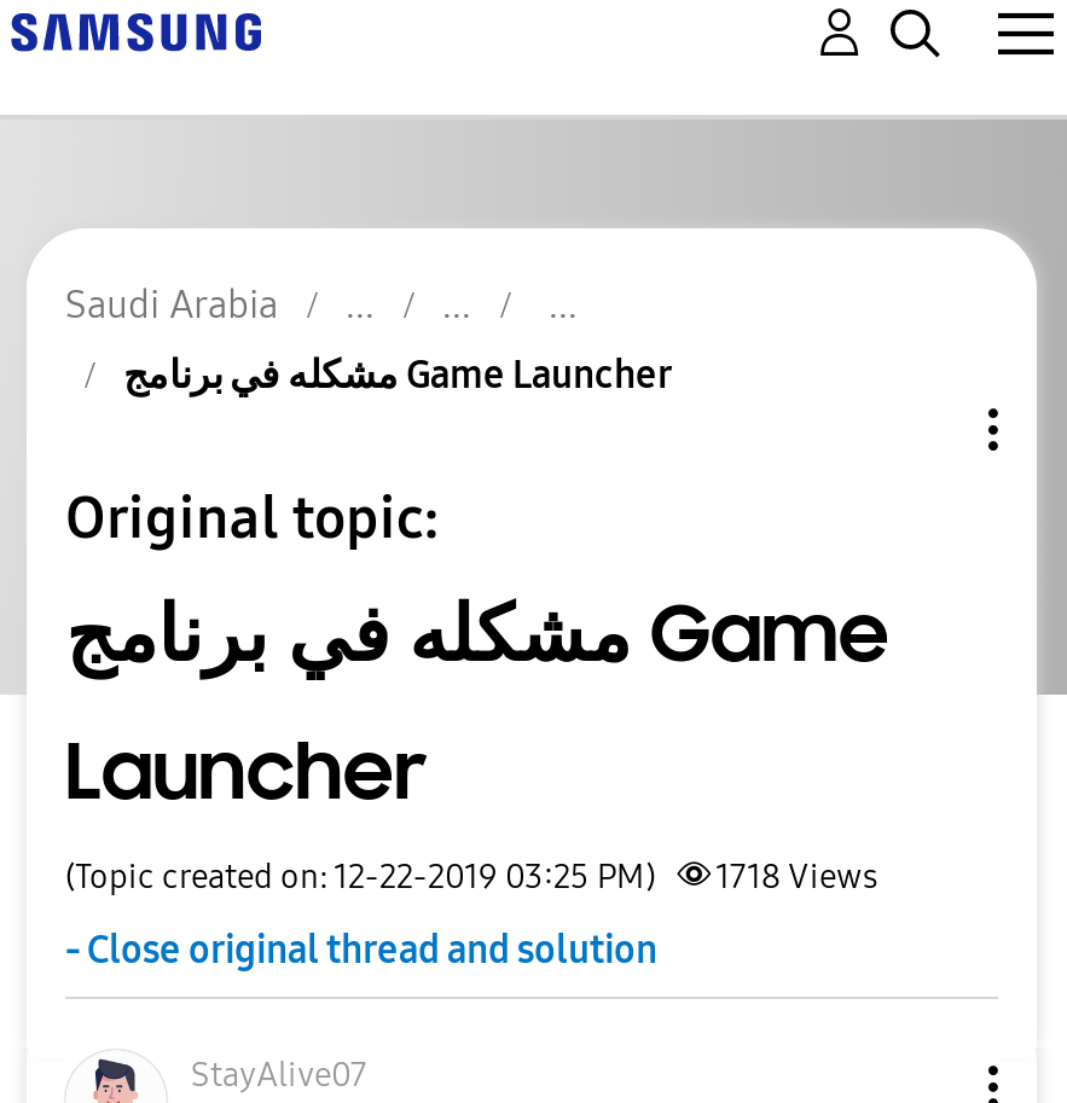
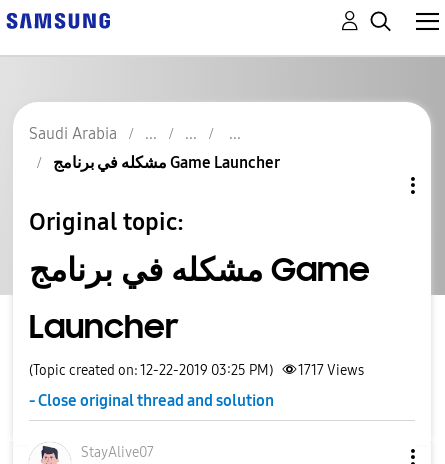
[65,857,877,898] (Topic created on: 12-22-2019 03:25 PM) 1718 Views -> [29,362,364,379] (Topic created on: 12-22-2019 03:25 PM) 1717 Views

